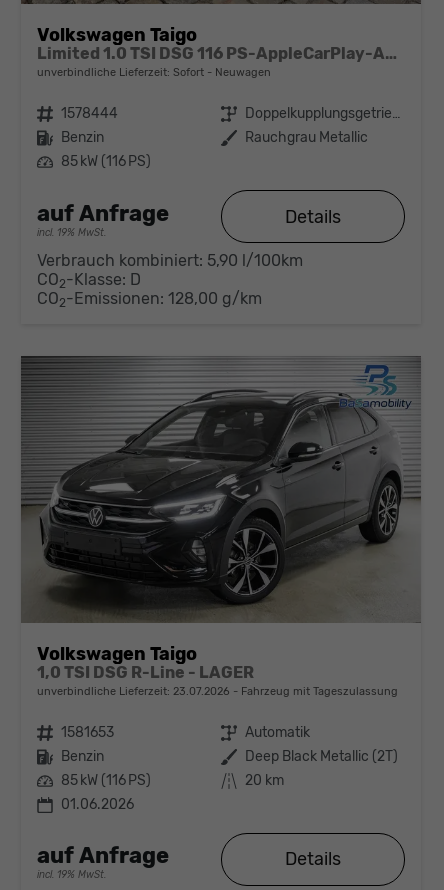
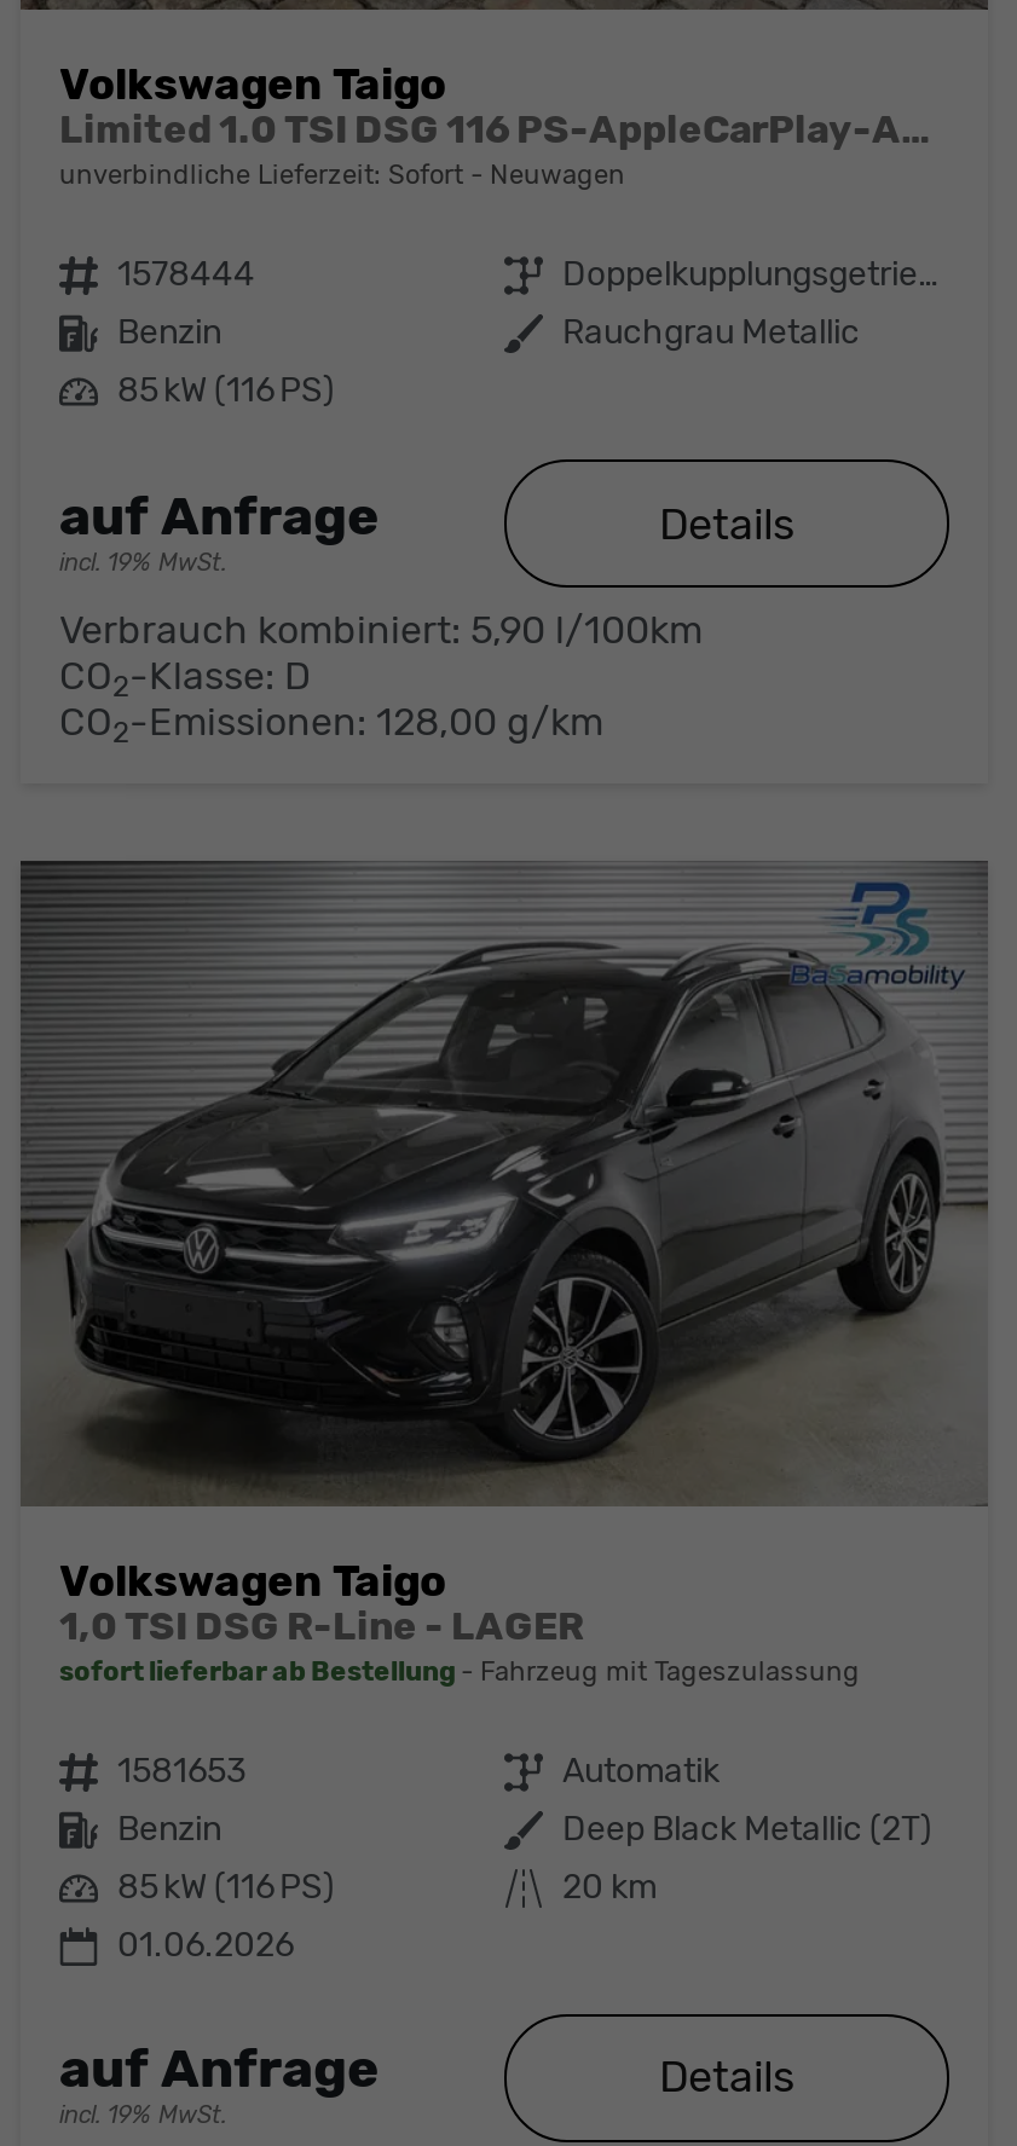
[37,685,398,698] unverbindliche Lieferzeit: 23.07.2026 | Fahrzeug mit Tageszulassung -> [59,1656,860,1687] sofort lieferbar ab Bestellung Fahrzeug mit Tageszulassung

